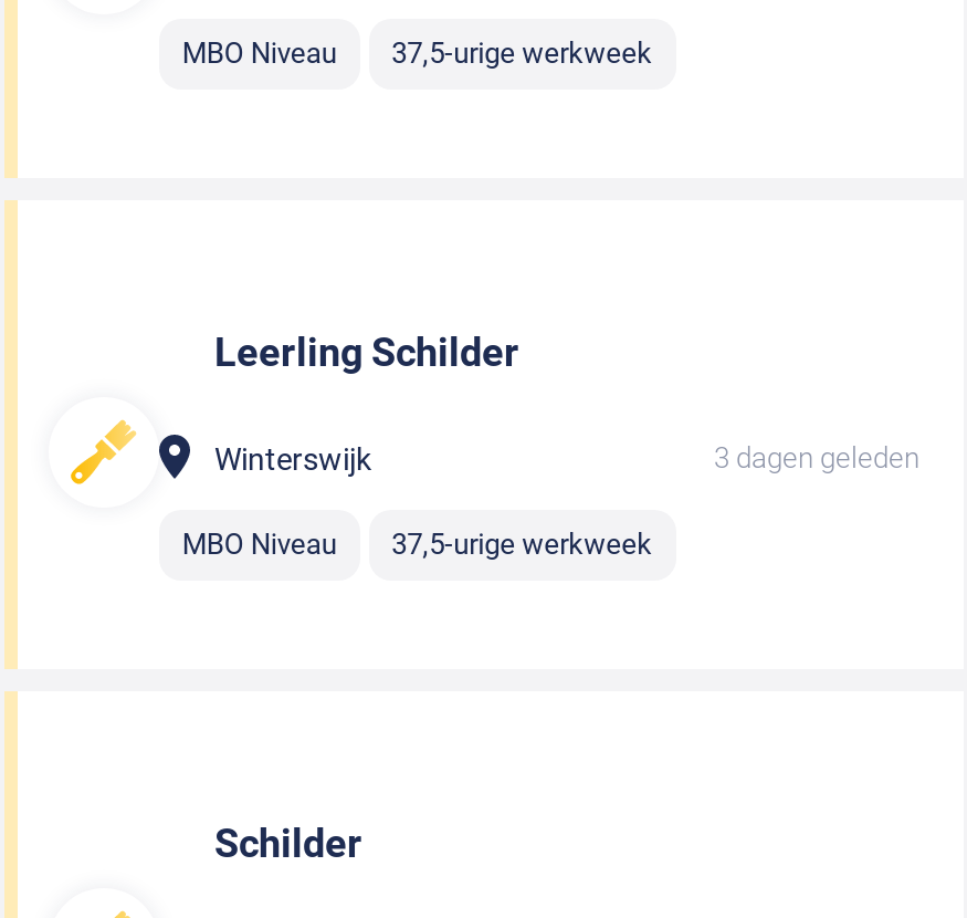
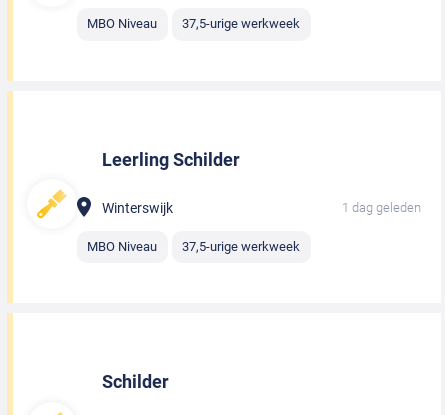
[714,441,919,474] 3 dagen geleden -> [342,199,421,214] 1 dag geleden

